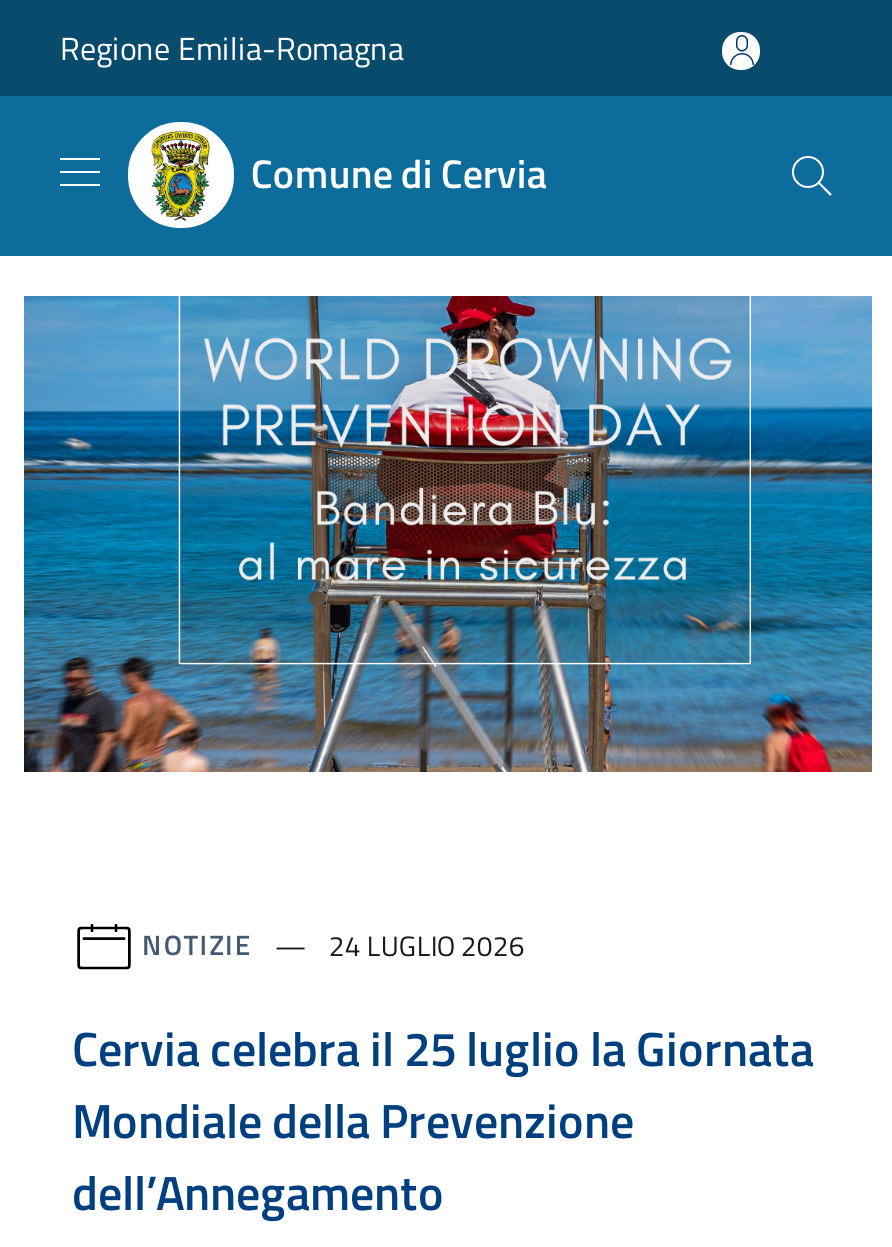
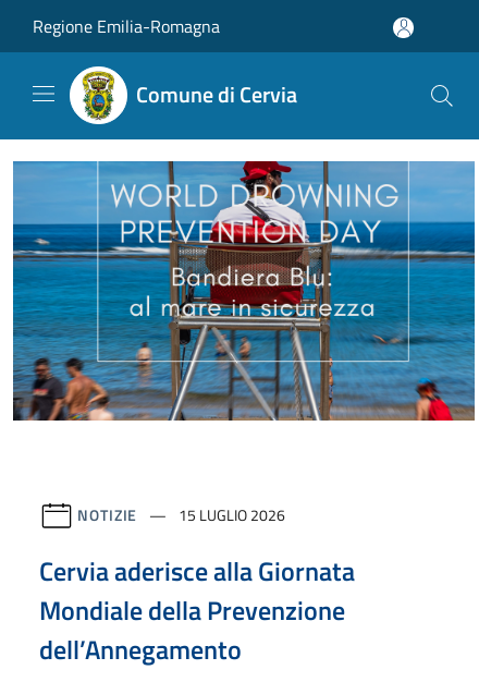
[142,923,525,965] NOTIZIE 24 LUGLIO 2026 -> [77,503,286,526] NOTIZIE 15 LUGLIO 2026
[72,1012,814,1084] Cervia celebra il 25 luglio la Giornata -> [39,551,355,591] Cervia aderisce alla Giornata

